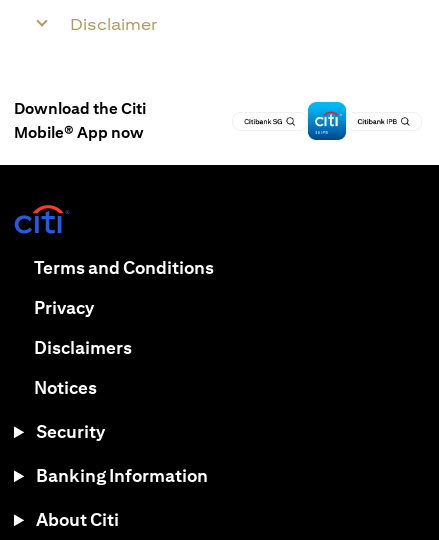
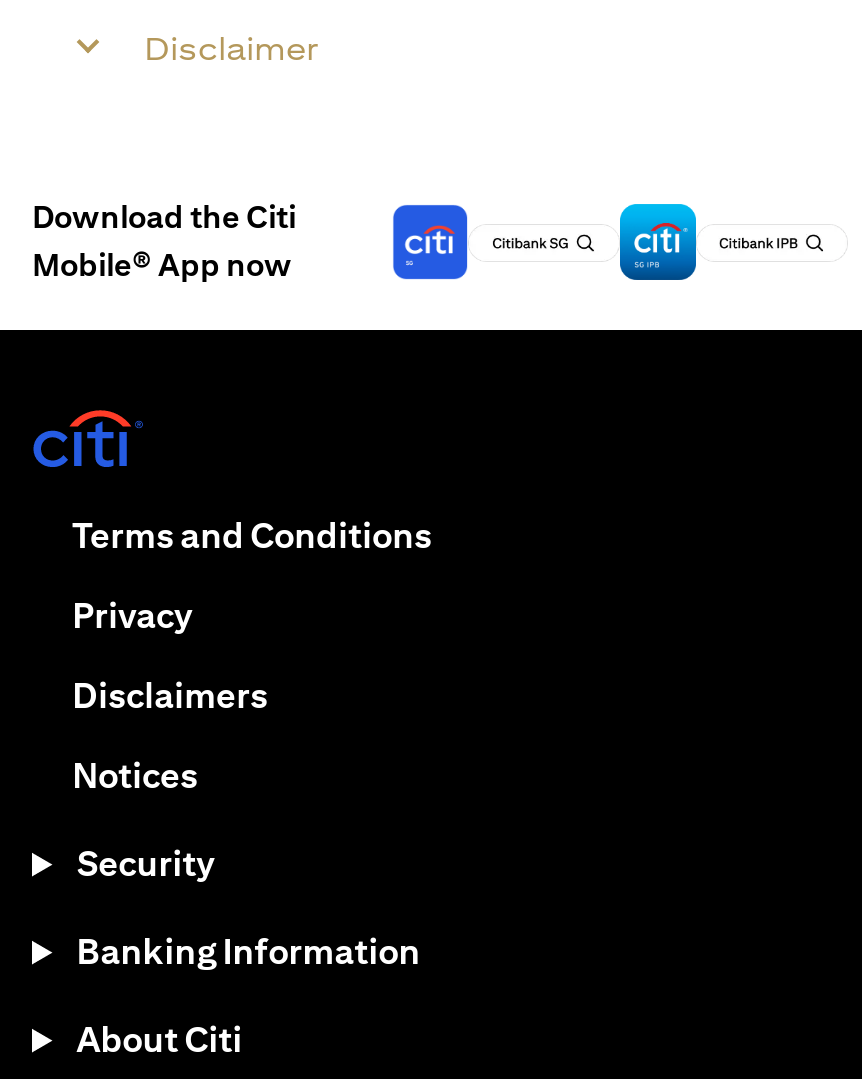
none -> [392,202,470,282] [image]

